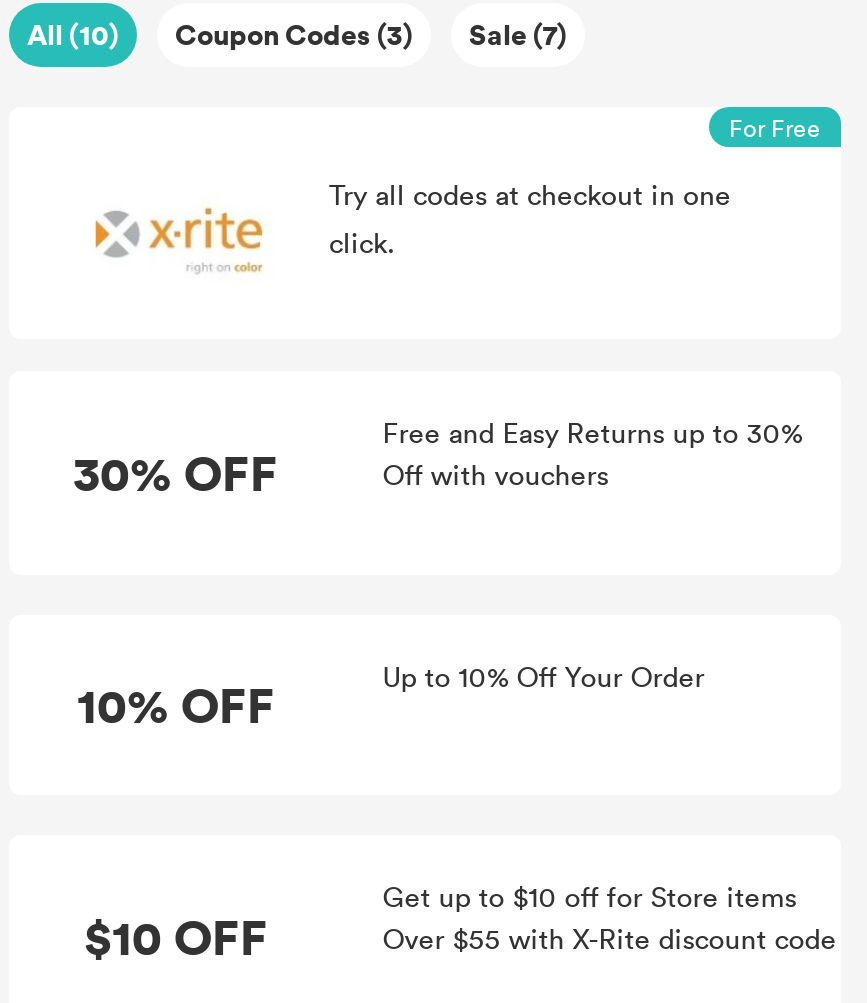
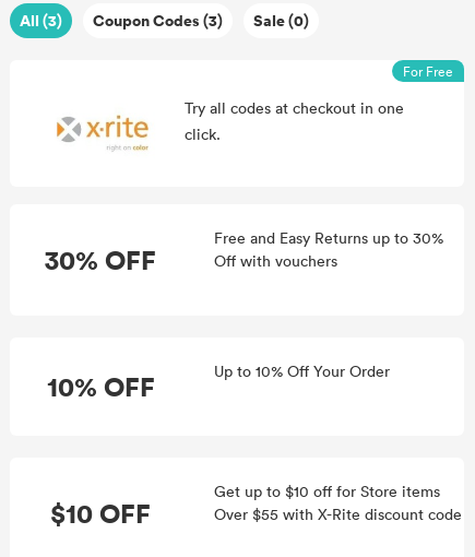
[27,13,119,55] All (10) -> [20,9,62,32] All (3)
[469,13,567,55] Sale (7) -> [253,9,309,32] Sale (0)

